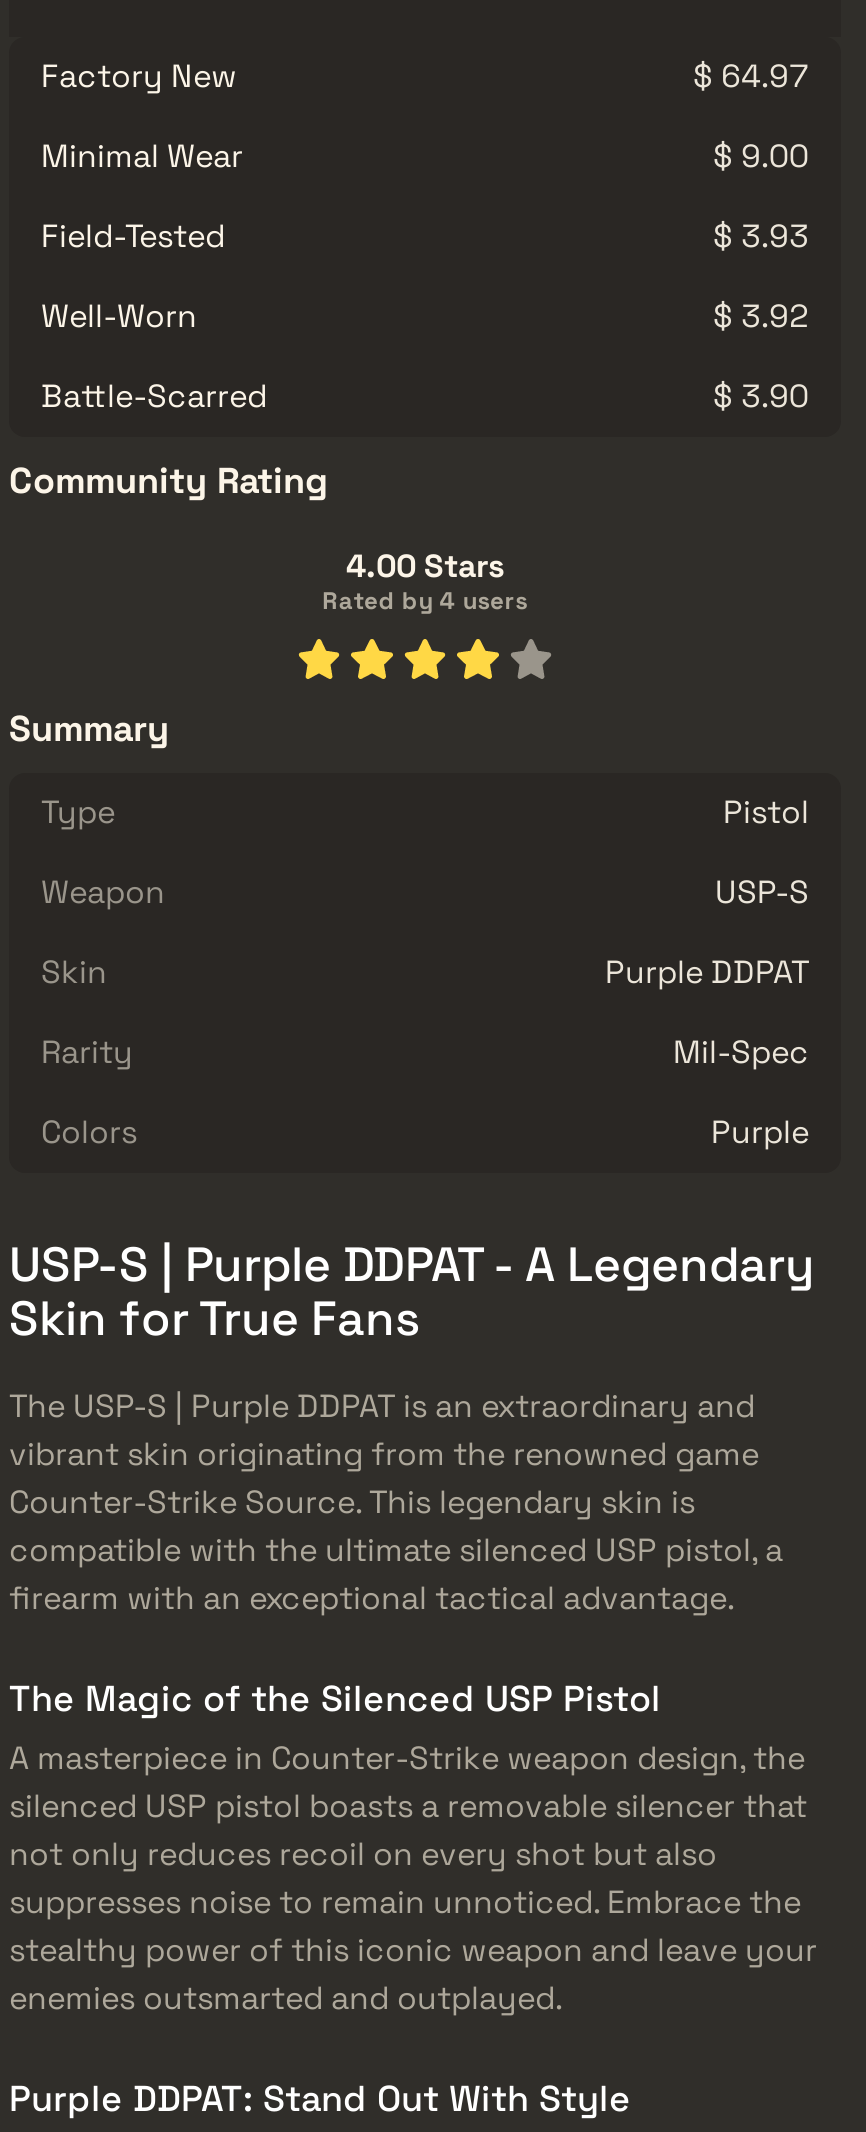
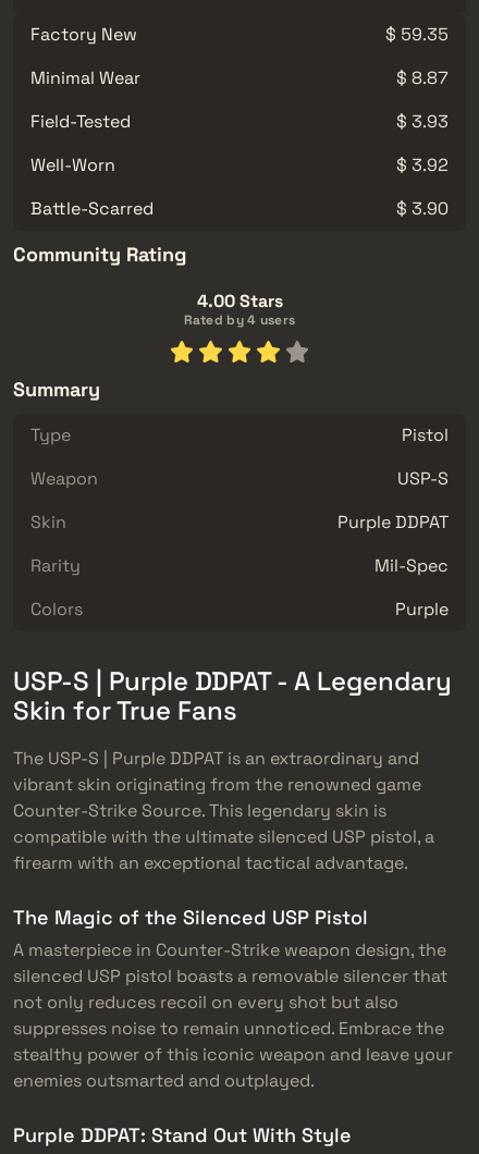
[693,54,809,96] $ 64.97 -> [385,22,449,45] $ 59.35
[713,134,809,176] $ 9.00 -> [396,66,449,89] $ 8.87

